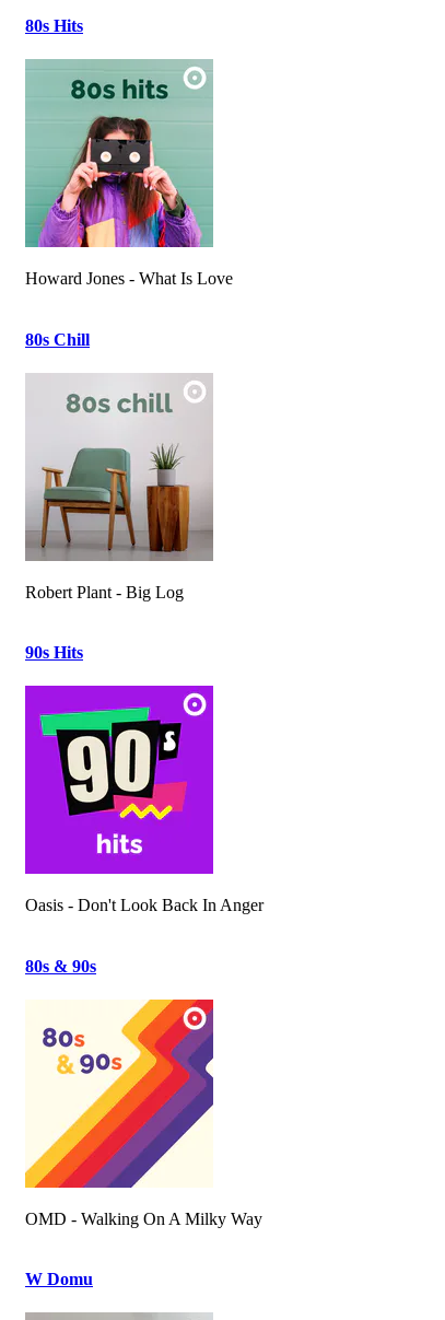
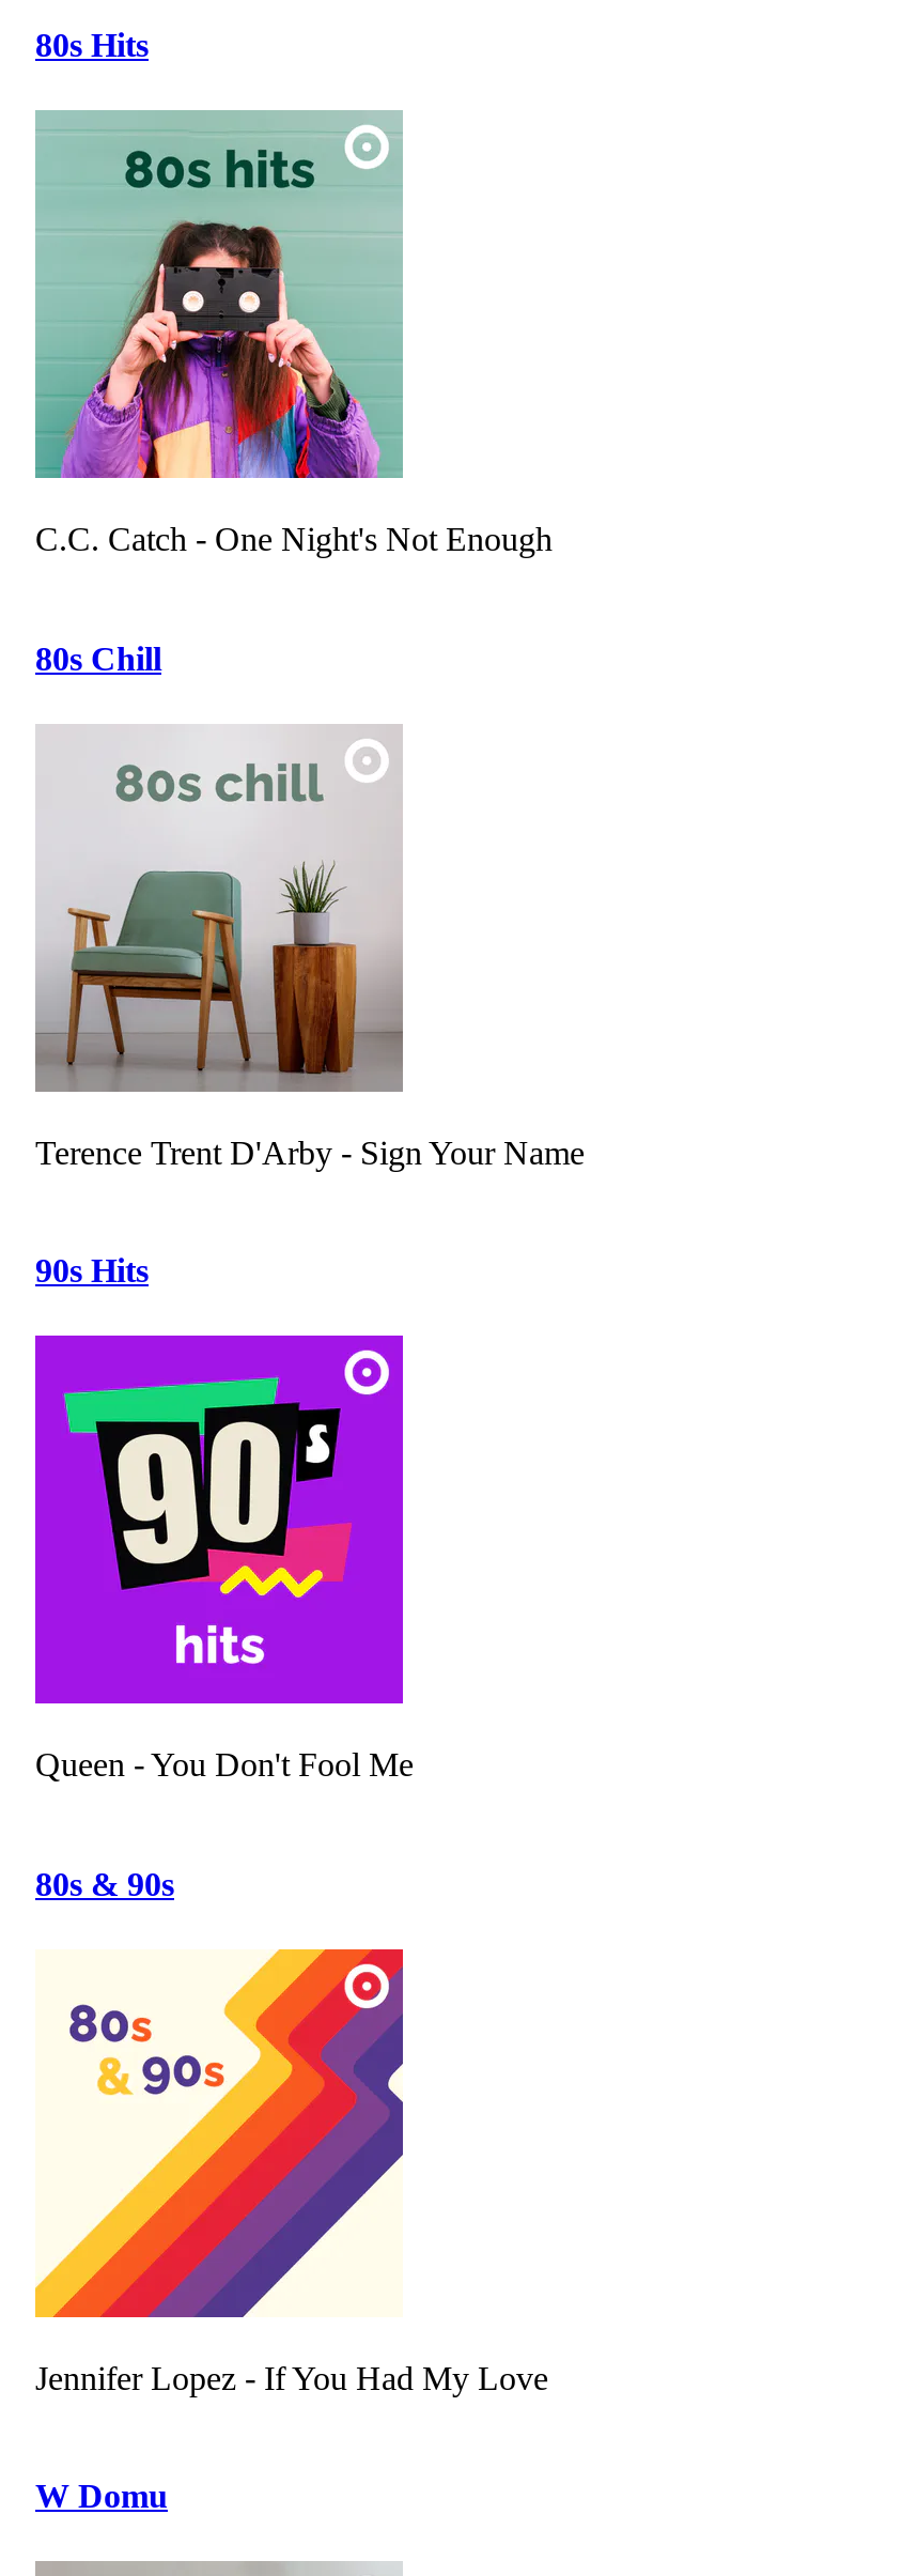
[25,269,233,288] Howard Jones - What Is Love -> [35,521,553,558] C.C. Catch - One Night's Not Enough
[25,583,184,601] Robert Plant - Big Log -> [35,1134,585,1171] Terence Trent D'Arby - Sign Your Name
[25,896,264,915] Oasis - Don't Look Back In Anger -> [35,1747,414,1783] Queen - You Don't Fool Me
[25,1209,262,1228] OMD - Walking On A Milky Way -> [35,2360,548,2396] Jennifer Lopez - If You Had My Love

